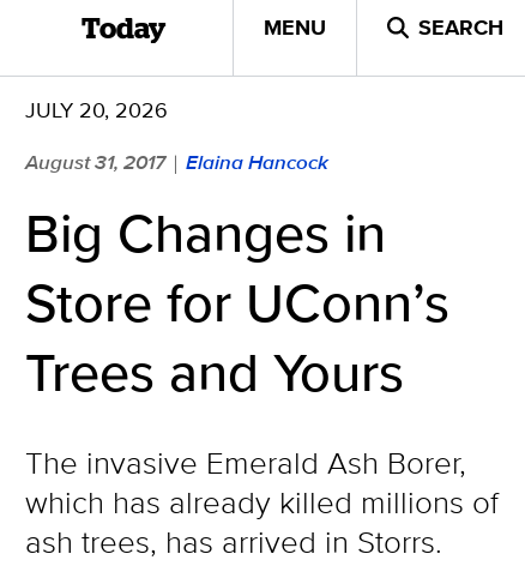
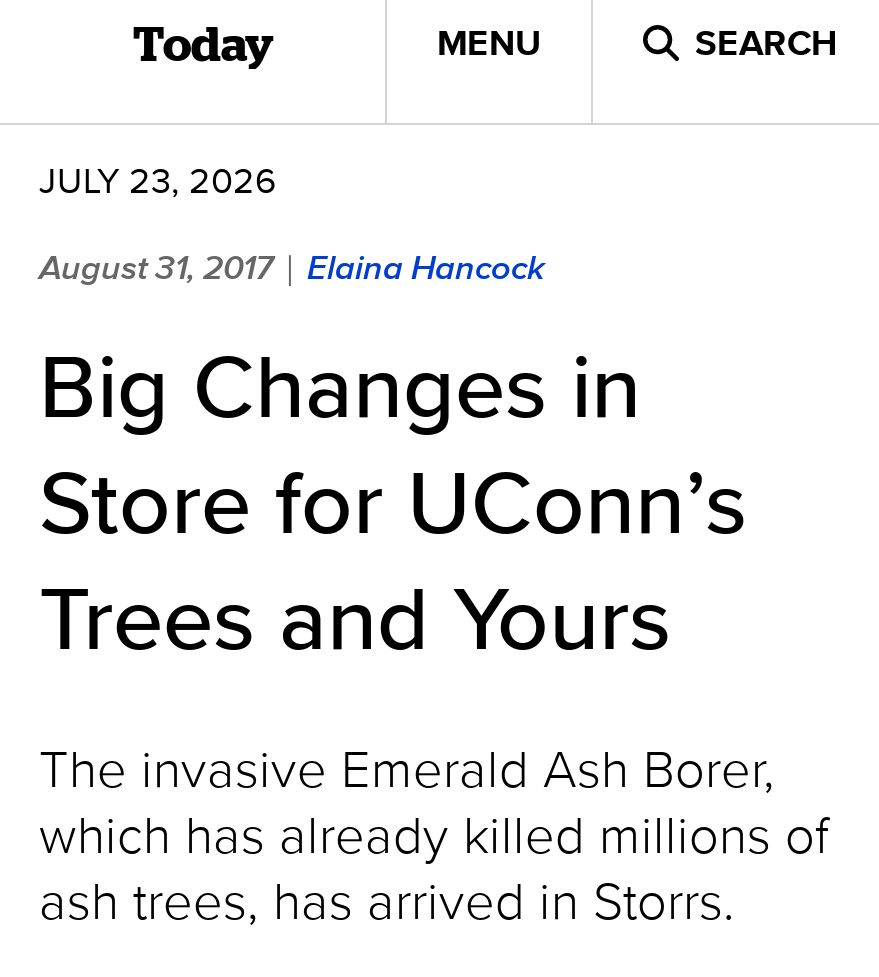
[25,95,168,125] JULY 20, 2026 -> [39,155,277,205] JULY 23, 2026

